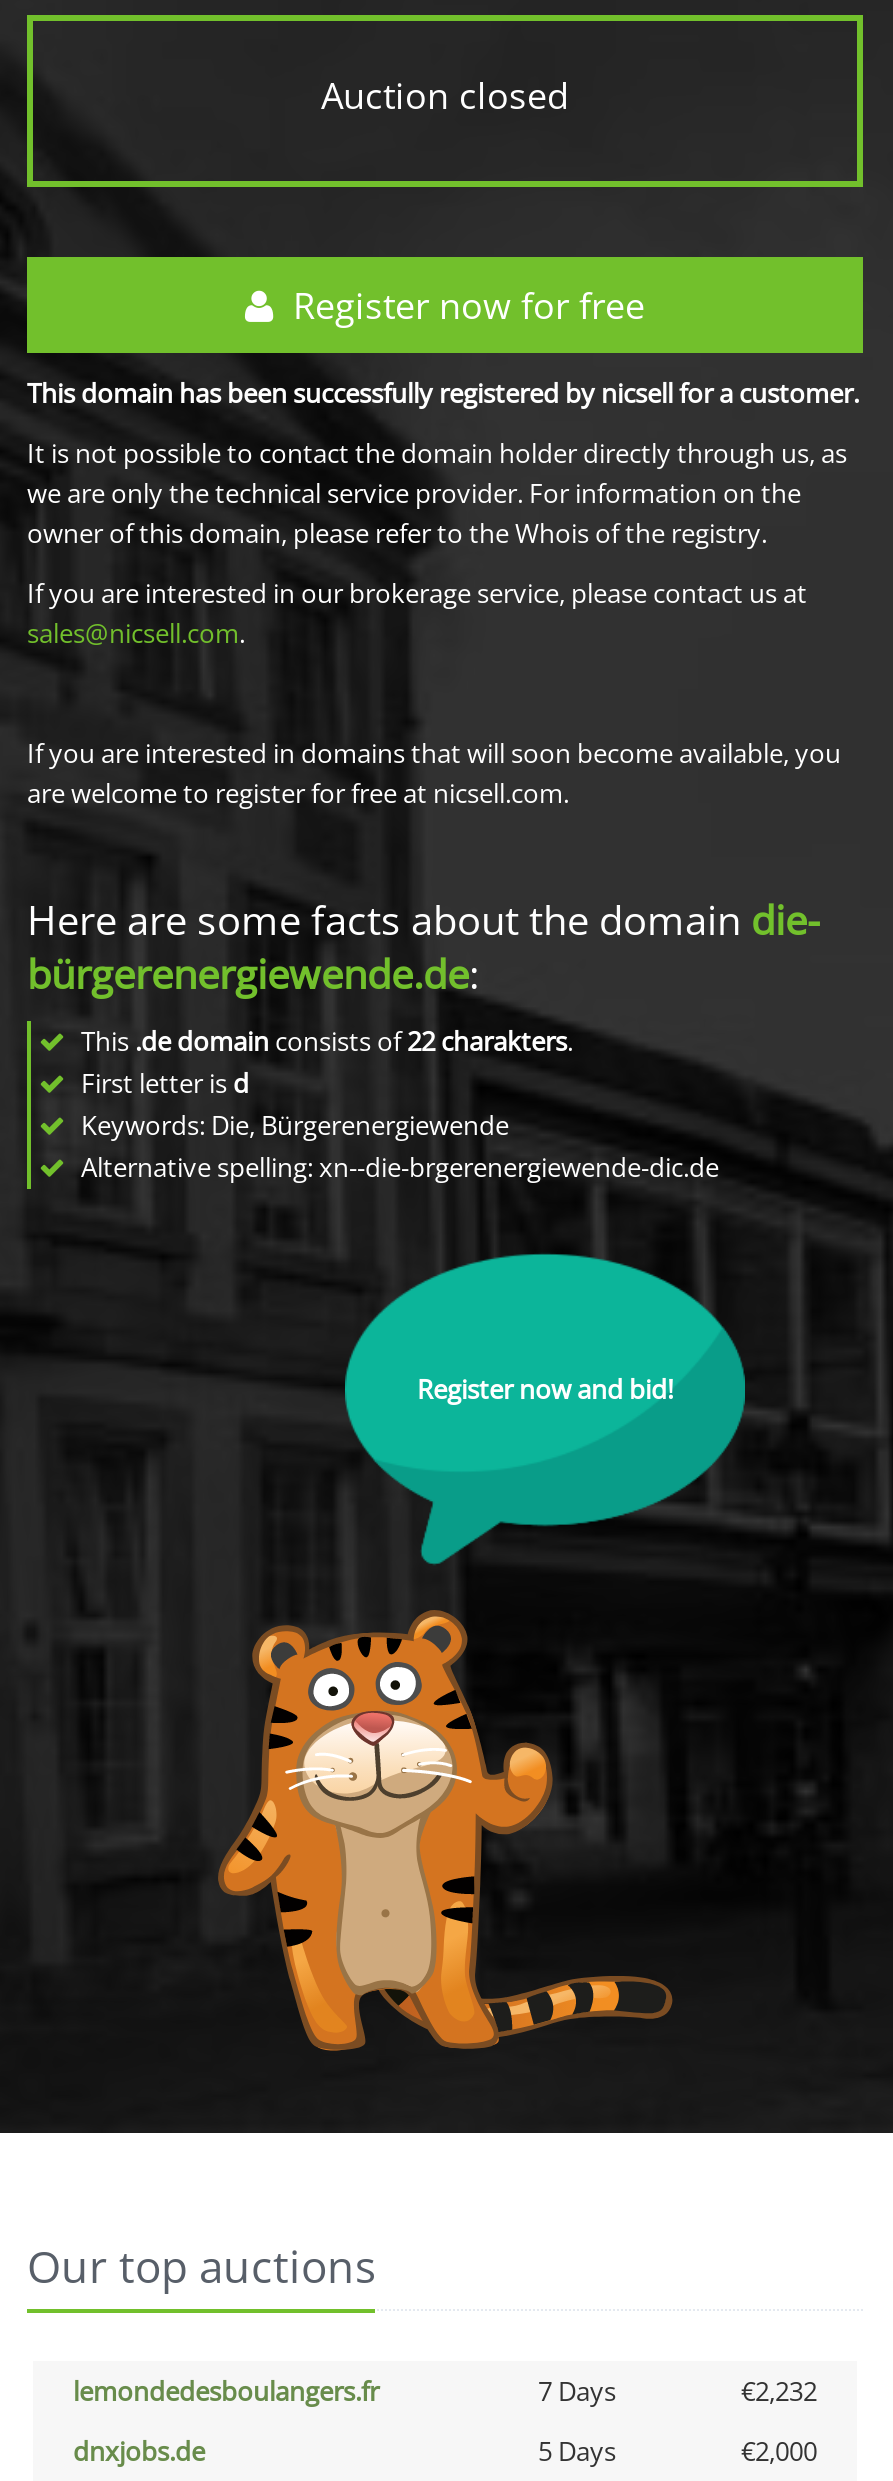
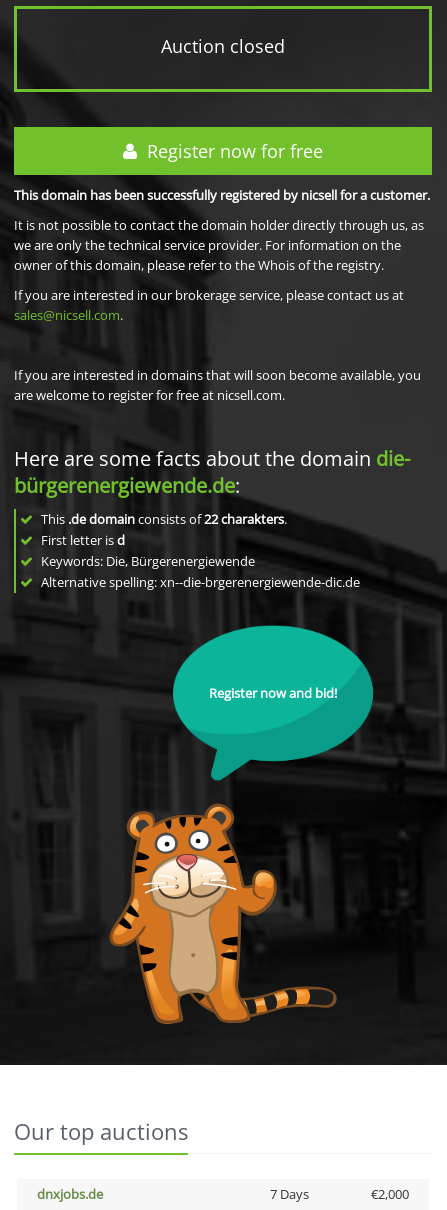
[73,2373,817,2409] lemondedesboulangers.fr | 7 Days | €2,232 -> none
[538,2433,616,2469] 5 Days -> [269,1185,308,1203] 7 Days

